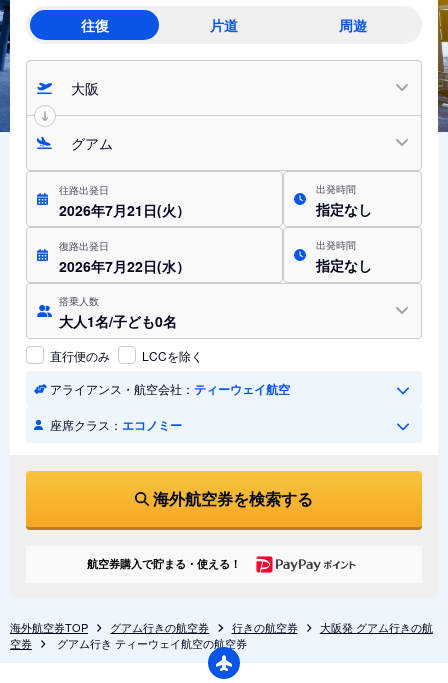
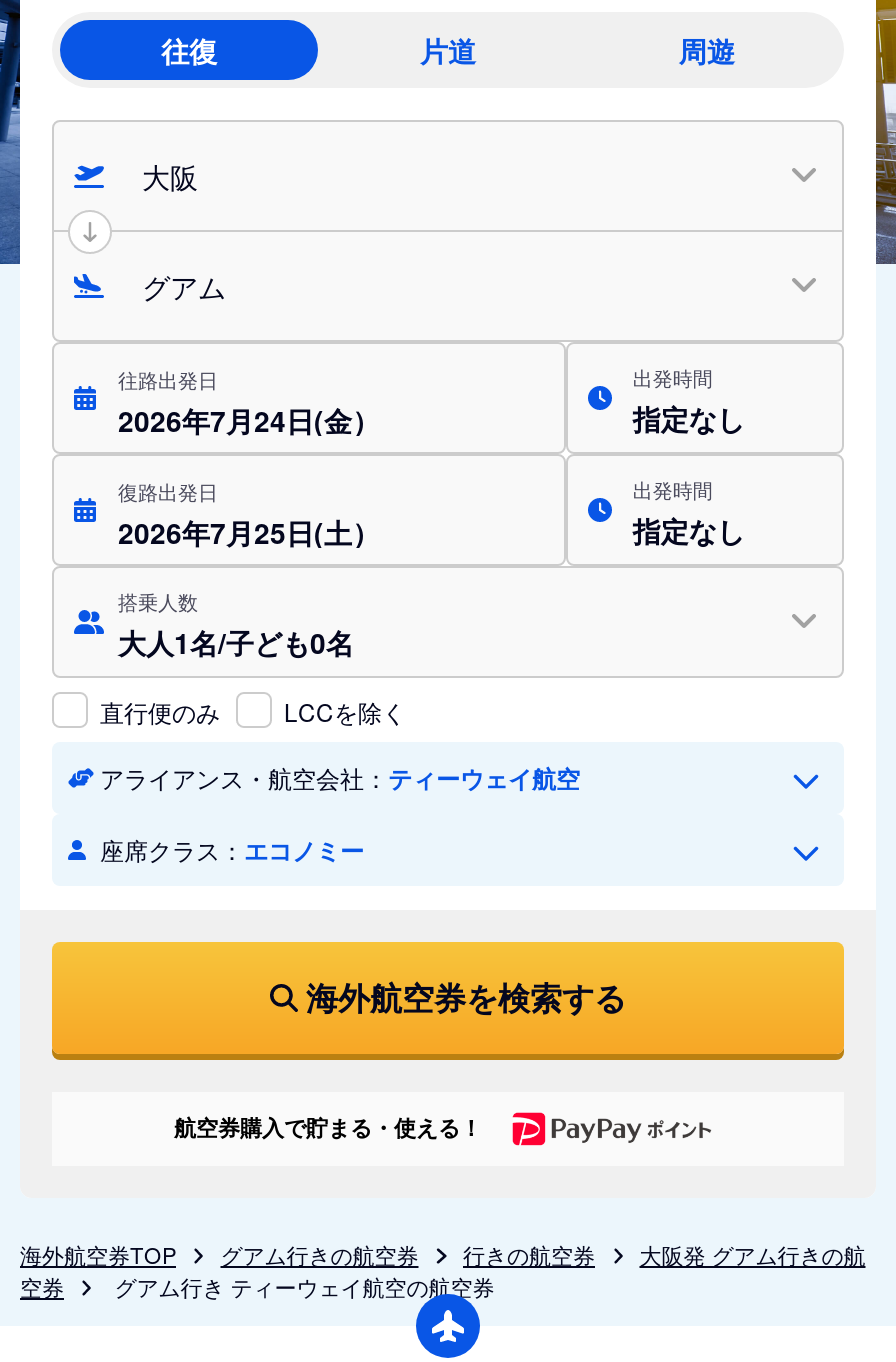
[59,200,190,220] 2026年7月21日(火） -> [118,400,380,440] 2026年7月24日(金）
[59,256,190,276] 2026年7月22日(水） -> [118,512,380,552] 2026年7月25日(土）

